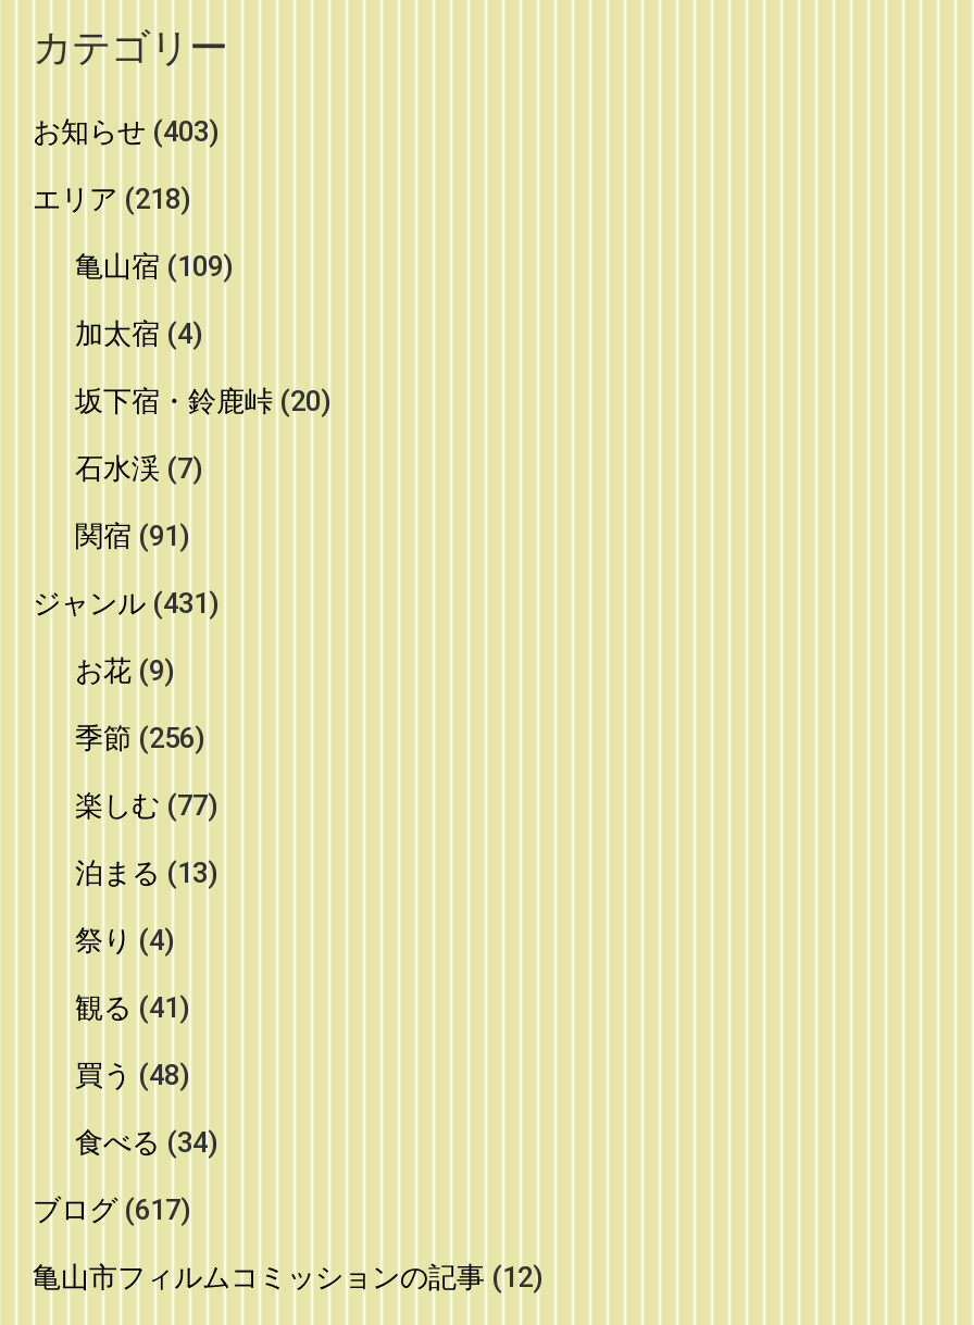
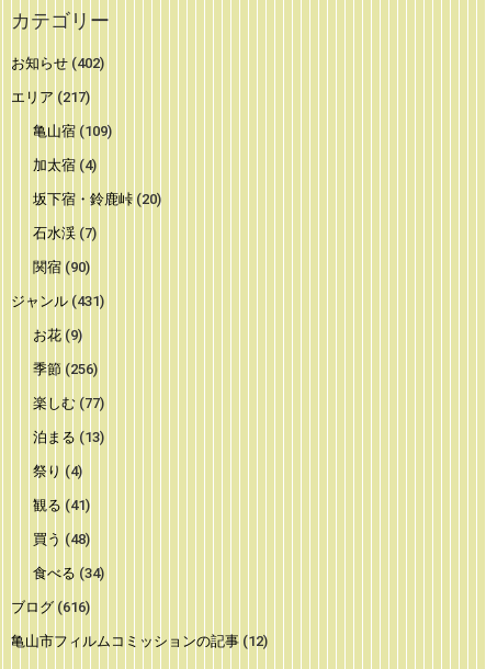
[33,115,217,148] お知らせ(403) -> [11,55,104,71] お知らせ(402)
[33,182,189,215] エリア(218) -> [11,89,90,105] エリア(217)
[75,519,188,552] 関宿(91) -> [32,259,89,275] 関宿(90)
[33,1193,189,1226] ブログ(617) -> [11,599,90,615] ブログ(616)

